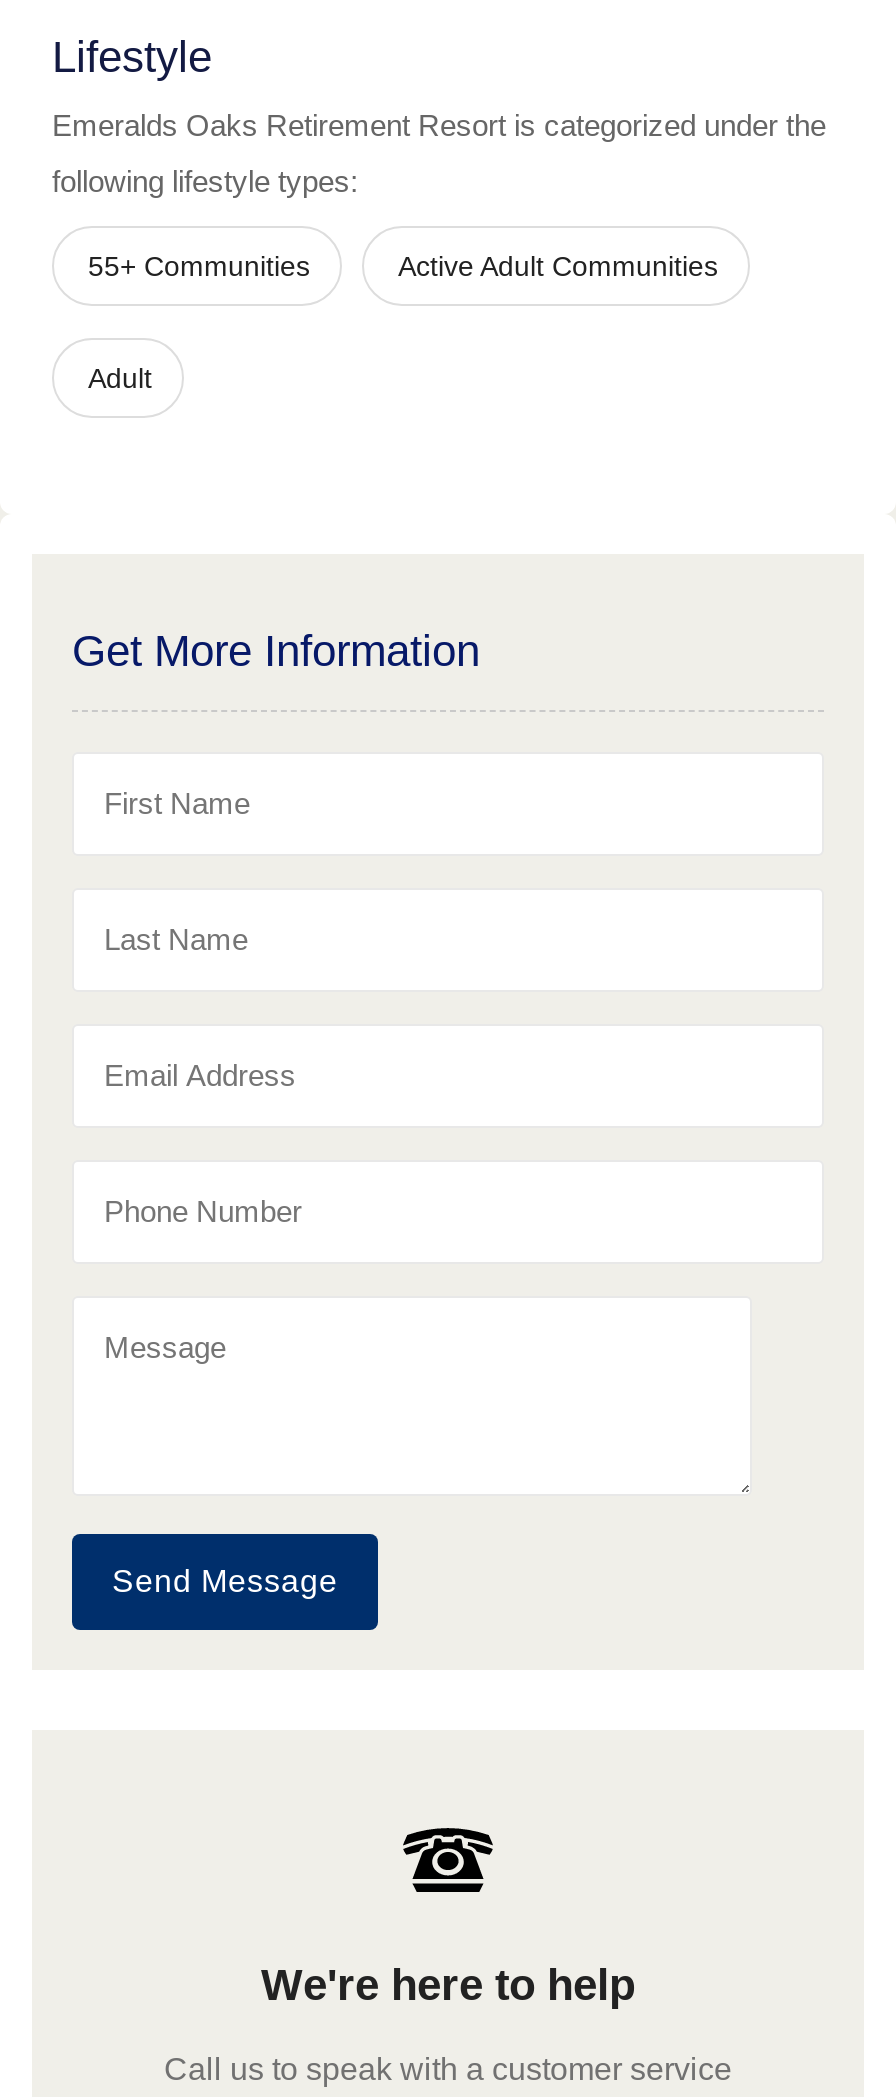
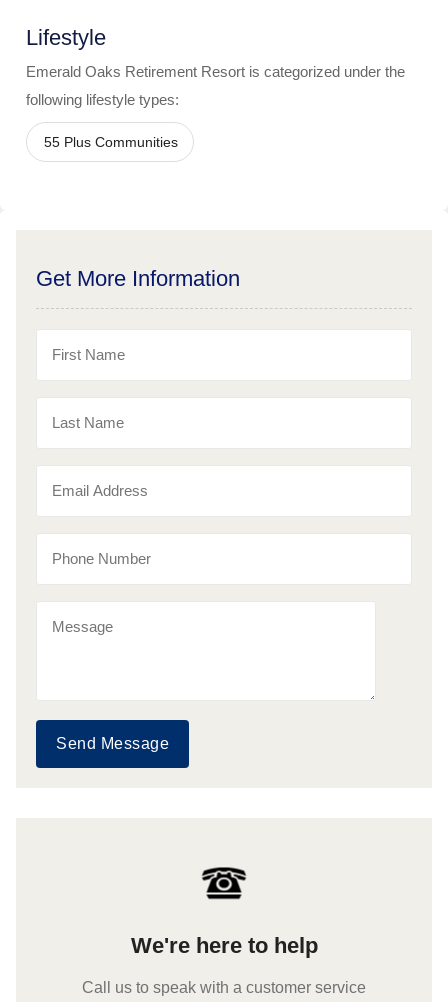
[52,108,826,142] Emeralds Oaks Retirement Resort is categorized under the -> [26,63,405,80] Emerald Oaks Retirement Resort is categorized under the
[88,250,718,394] 55+ Communities | Active Adult Communities | Adult -> [44,134,178,150] 55 Plus Communities

